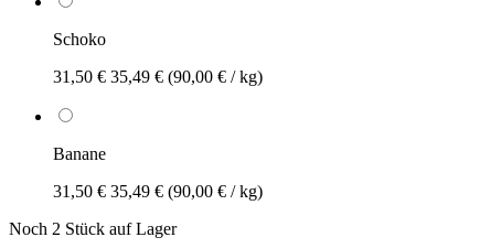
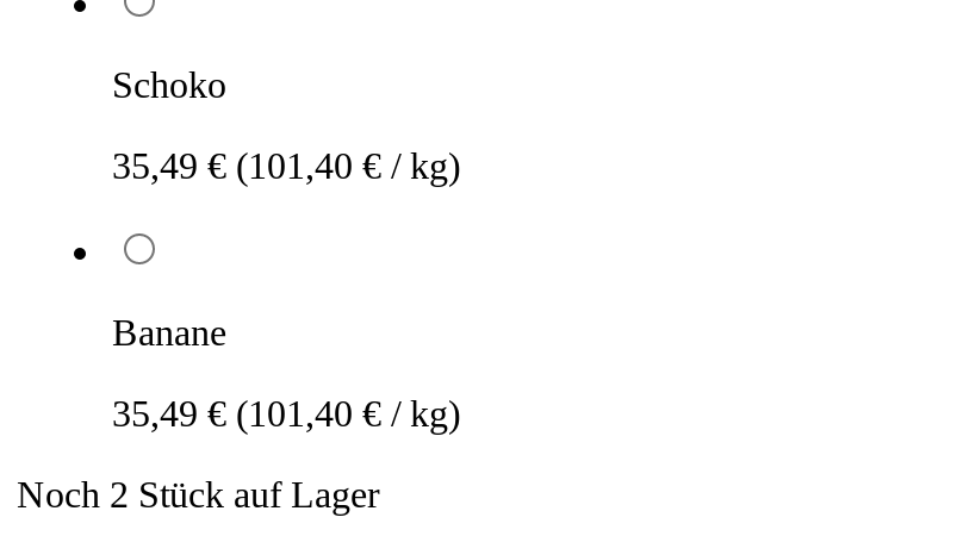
[53,67,263,86] 31,50 €35,49 € (90,00 € / kg) -> [112,145,460,185] 35,49 €(101,40 € / kg)
[53,182,263,200] 31,50 €35,49 € (90,00 € / kg) -> [112,393,460,433] 35,49 €(101,40 € / kg)

